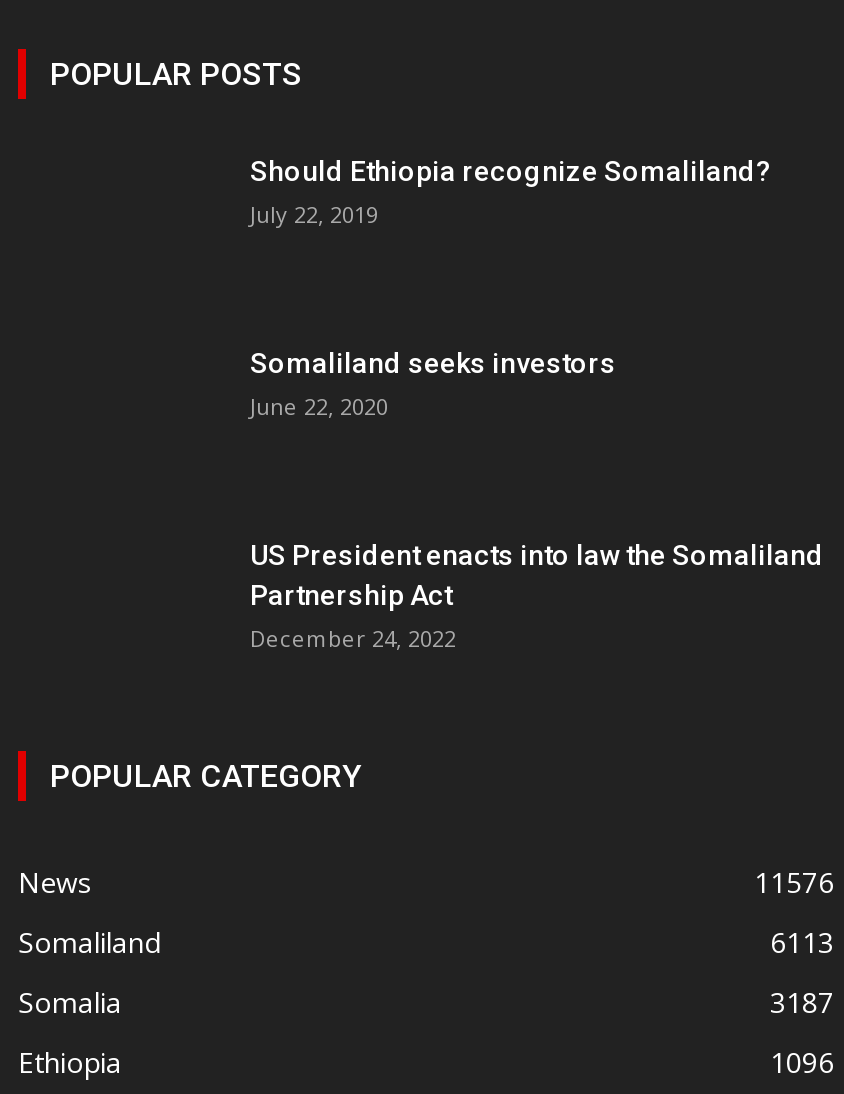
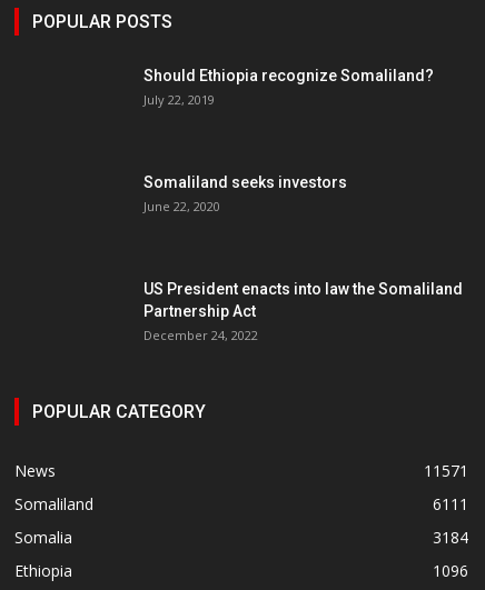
[754,864,834,902] 11576 -> [424,460,468,481] 11571
[770,924,834,962] 6113 -> [433,493,468,514] 6111
[770,984,834,1022] 3187 -> [433,527,468,548] 3184

